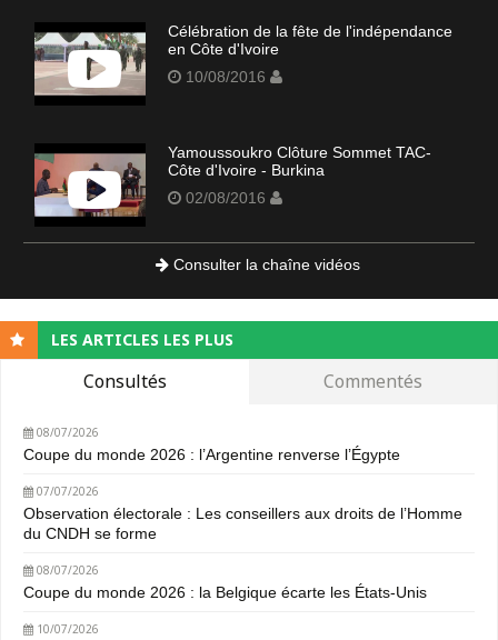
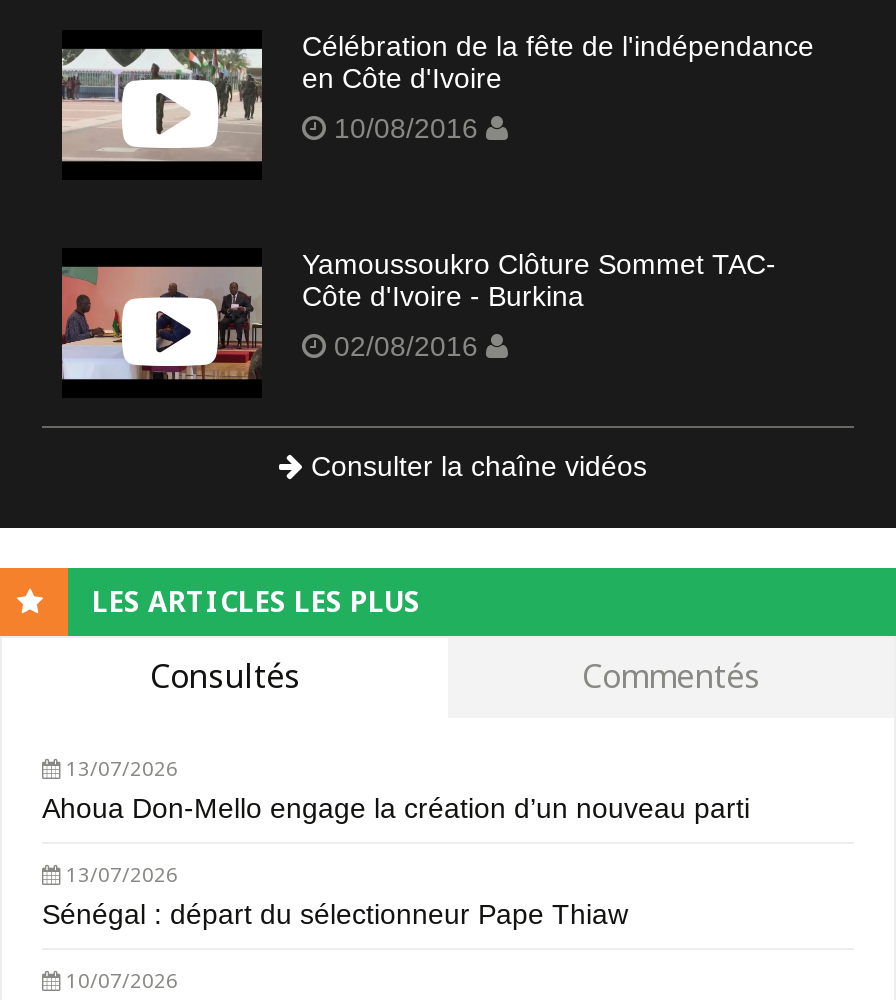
[23,424,462,601] 08/07/2026 | Coupe du monde 2026 : l’Argentine renverse l’Égypte | 07/07/2026 | Observation électorale : Les conseillers aux droits de l’Homme | du CNDH se forme | 08/07/2026 | Coupe du monde 2026 : la Belgique écarte les États-Unis -> [42,754,750,930] 13/07/2026 | Ahoua Don-Mello engage la création d’un nouveau parti | 13/07/2026 | Sénégal : départ du sélectionneur Pape Thiaw

